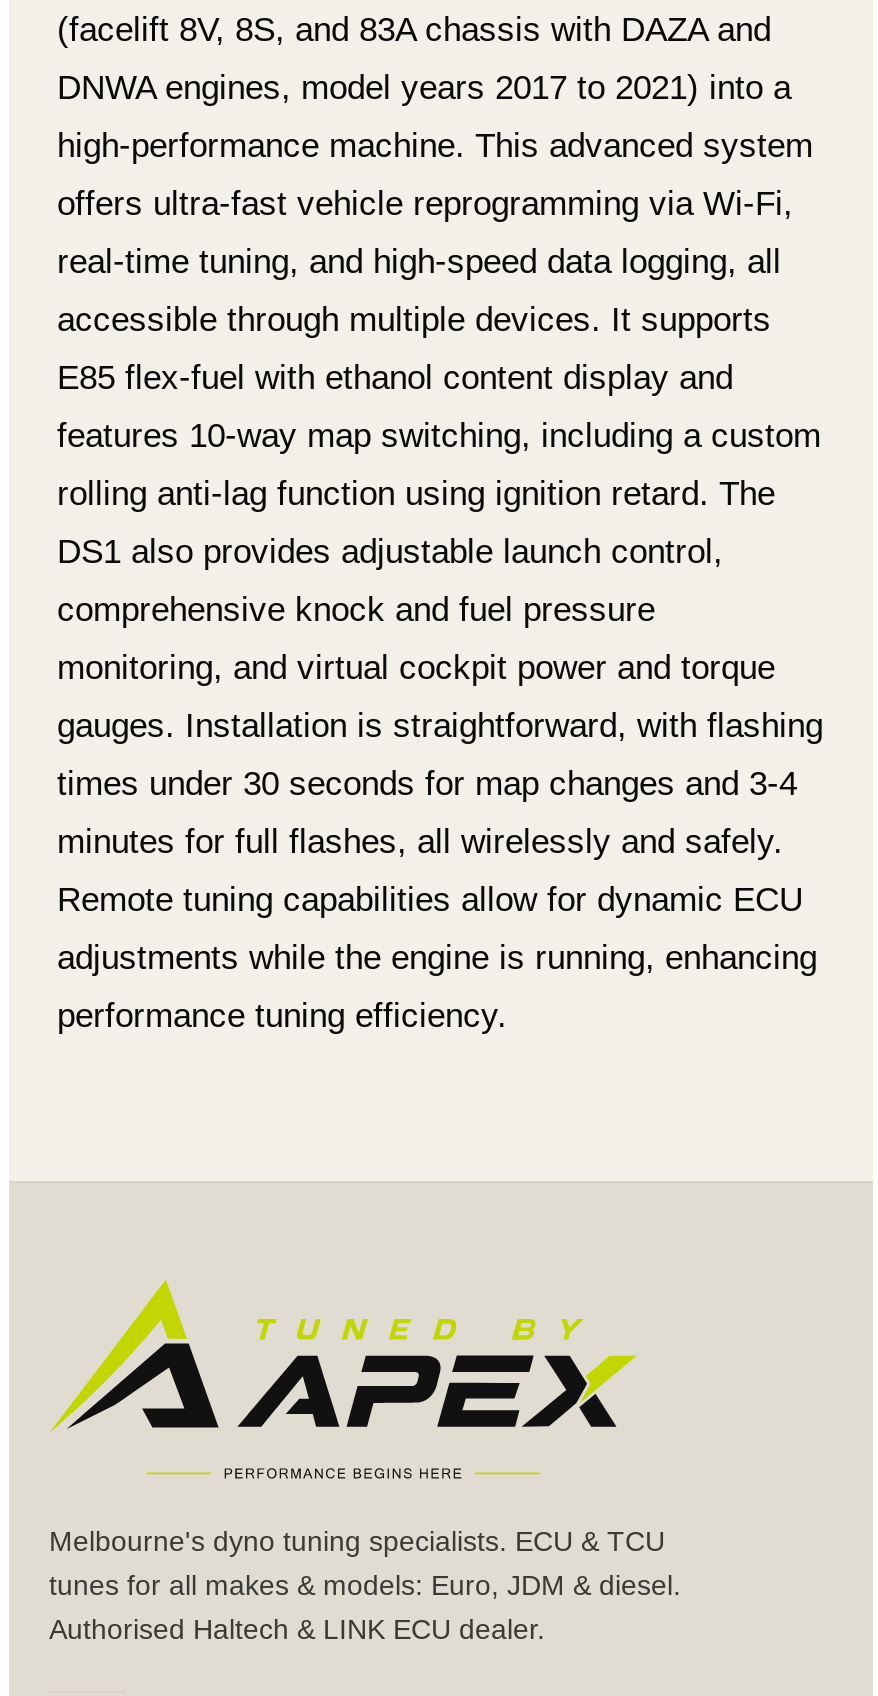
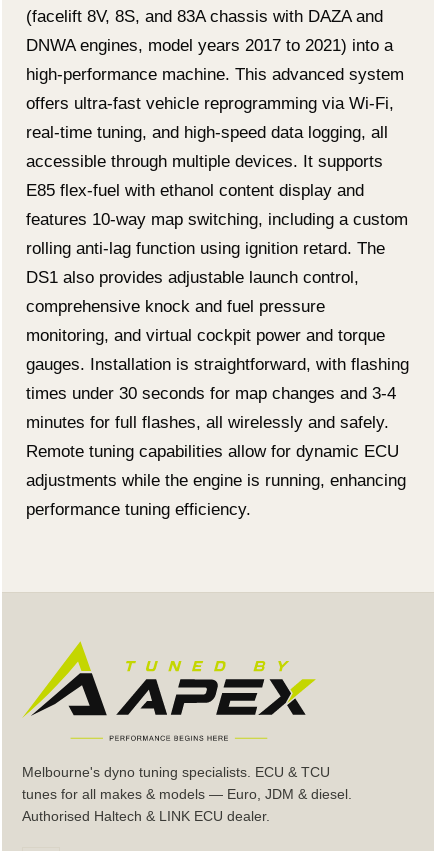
[49,1569,681,1601] tunes for all makes & models: Euro, JDM & diesel. -> [22,786,352,802] tunes for all makes & models — Euro, JDM & diesel.

